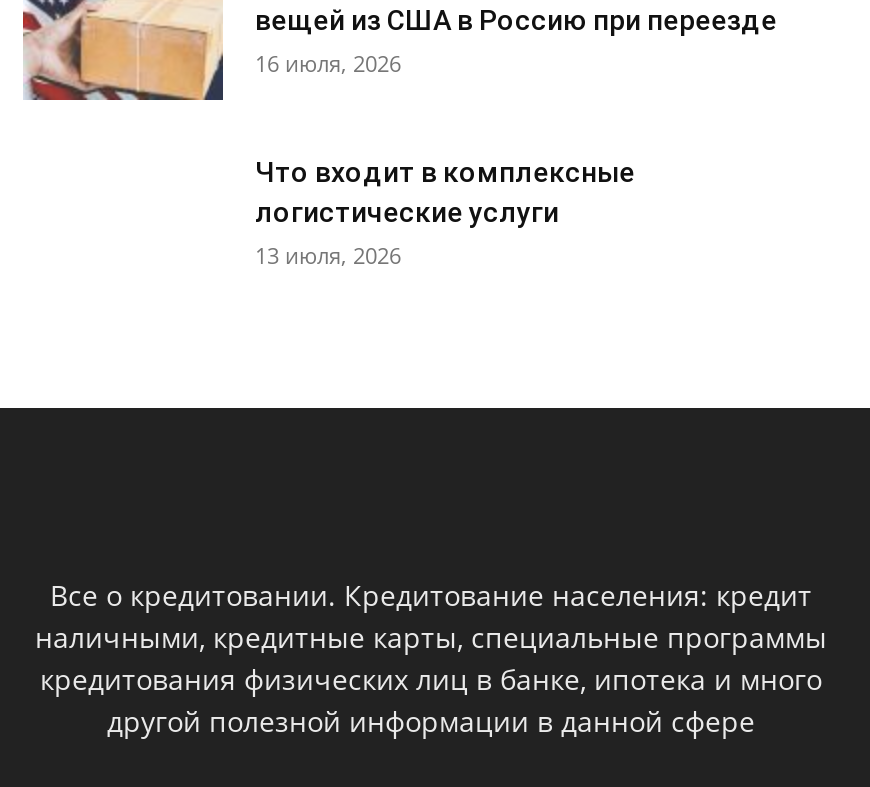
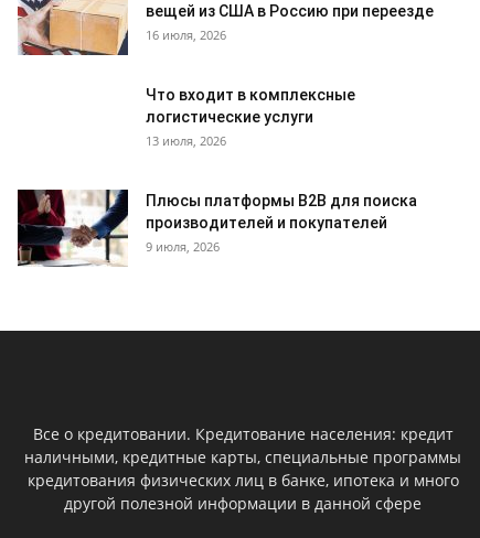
none -> [17,189,417,268] [image] | Плюсы платформы B2B для поиска | производителей и покупателей | 9 июля, 2026

